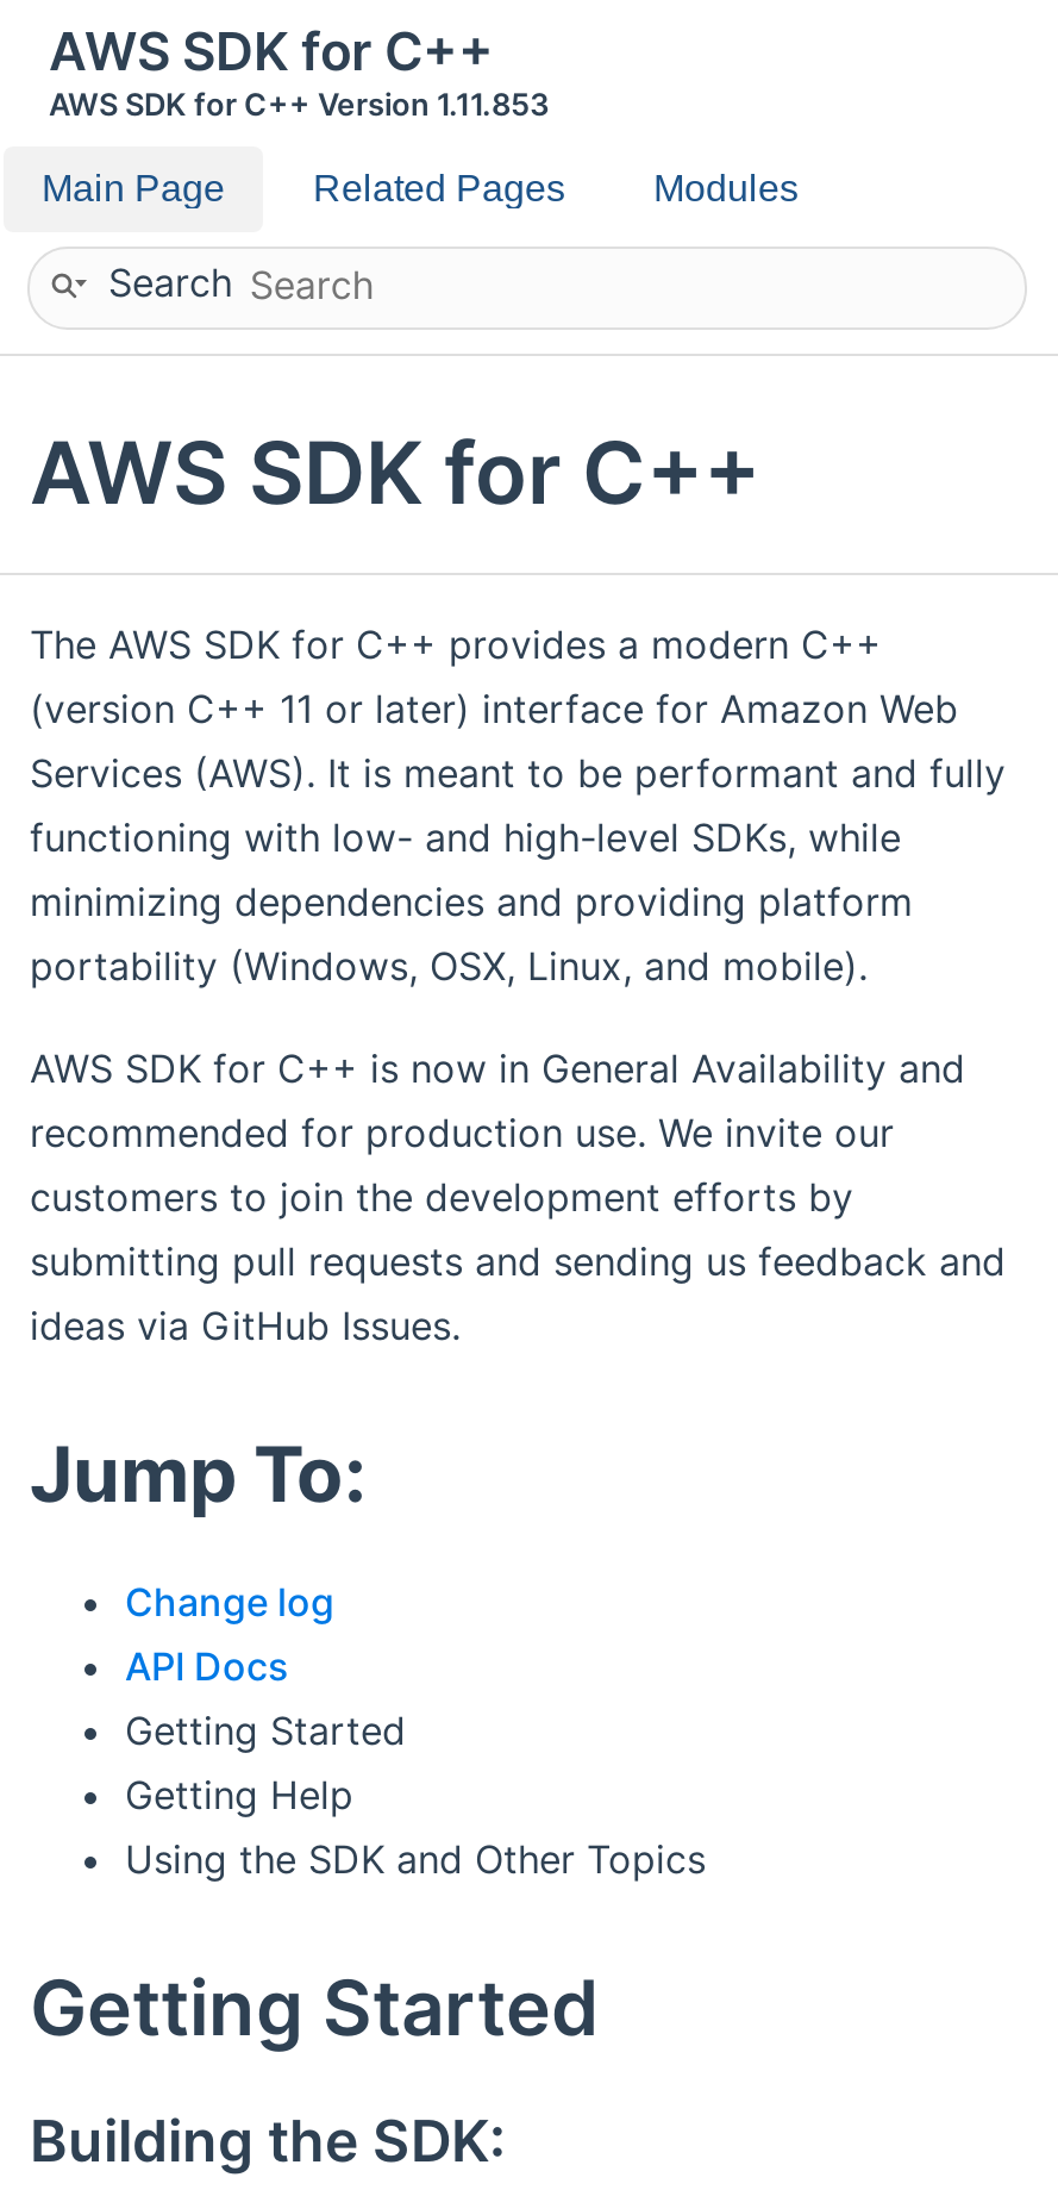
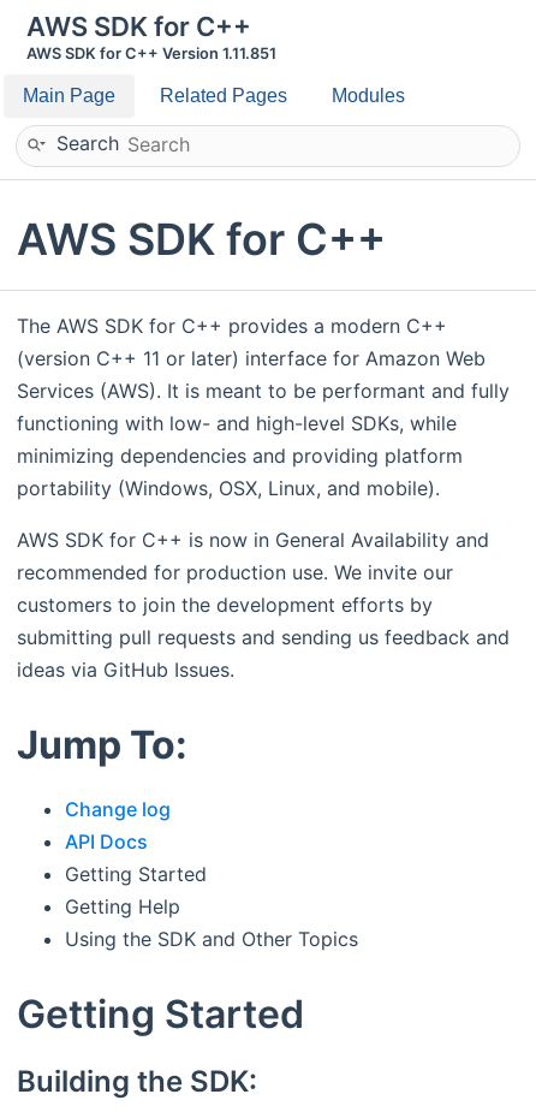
[49,87,549,123] AWS SDK for C++ Version 1.11.853 -> [26,44,276,63] AWS SDK for C++ Version 1.11.851

